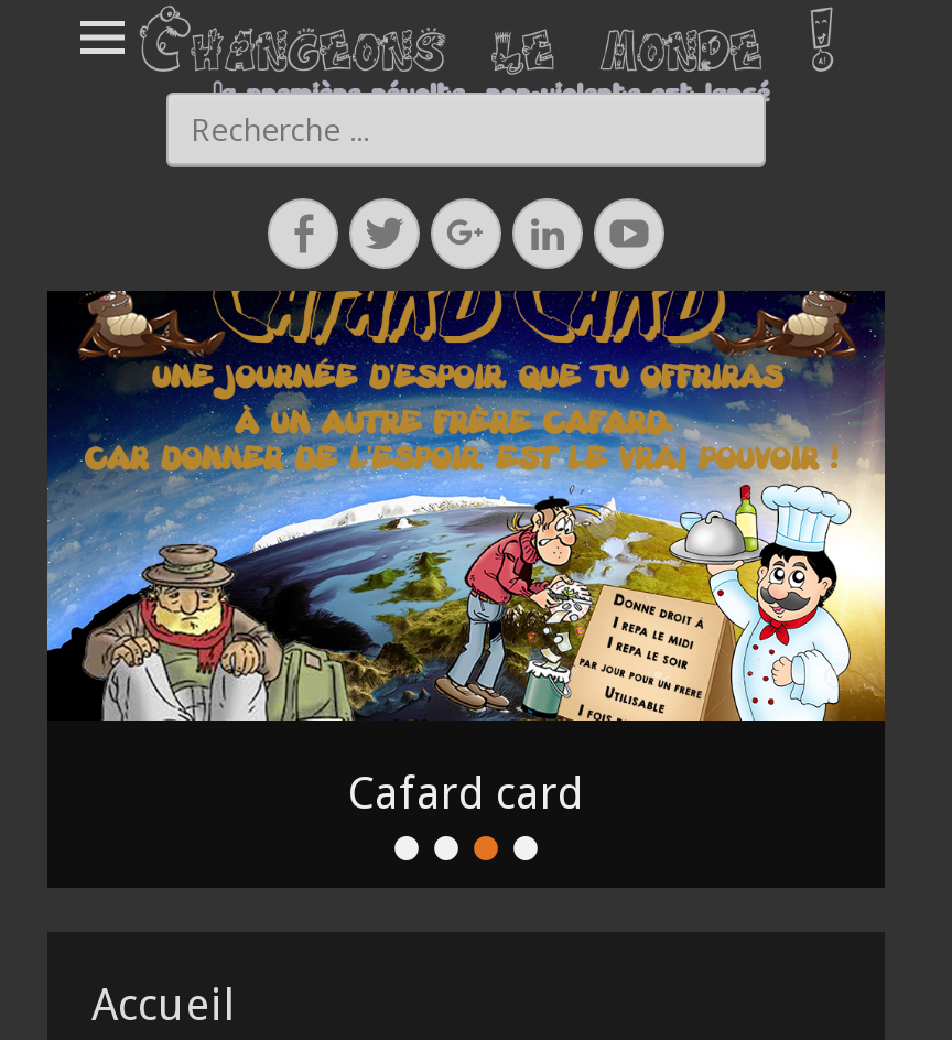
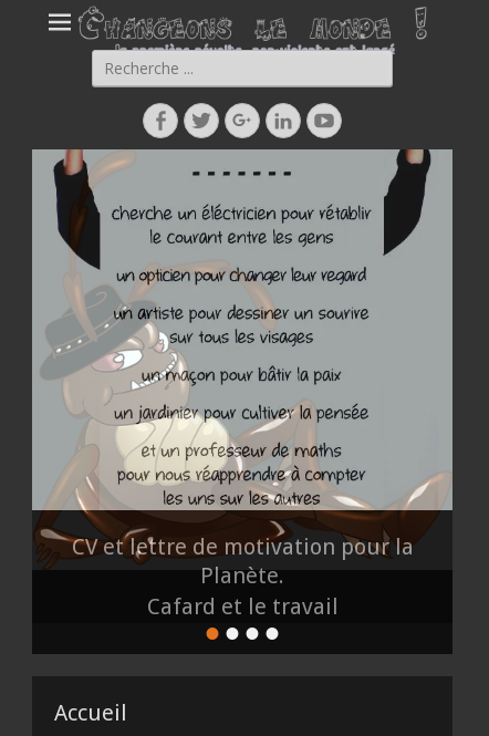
[47,289,887,819] [image] | Cafard card -> [31,148,454,620] [image] | Cafard et le travail

